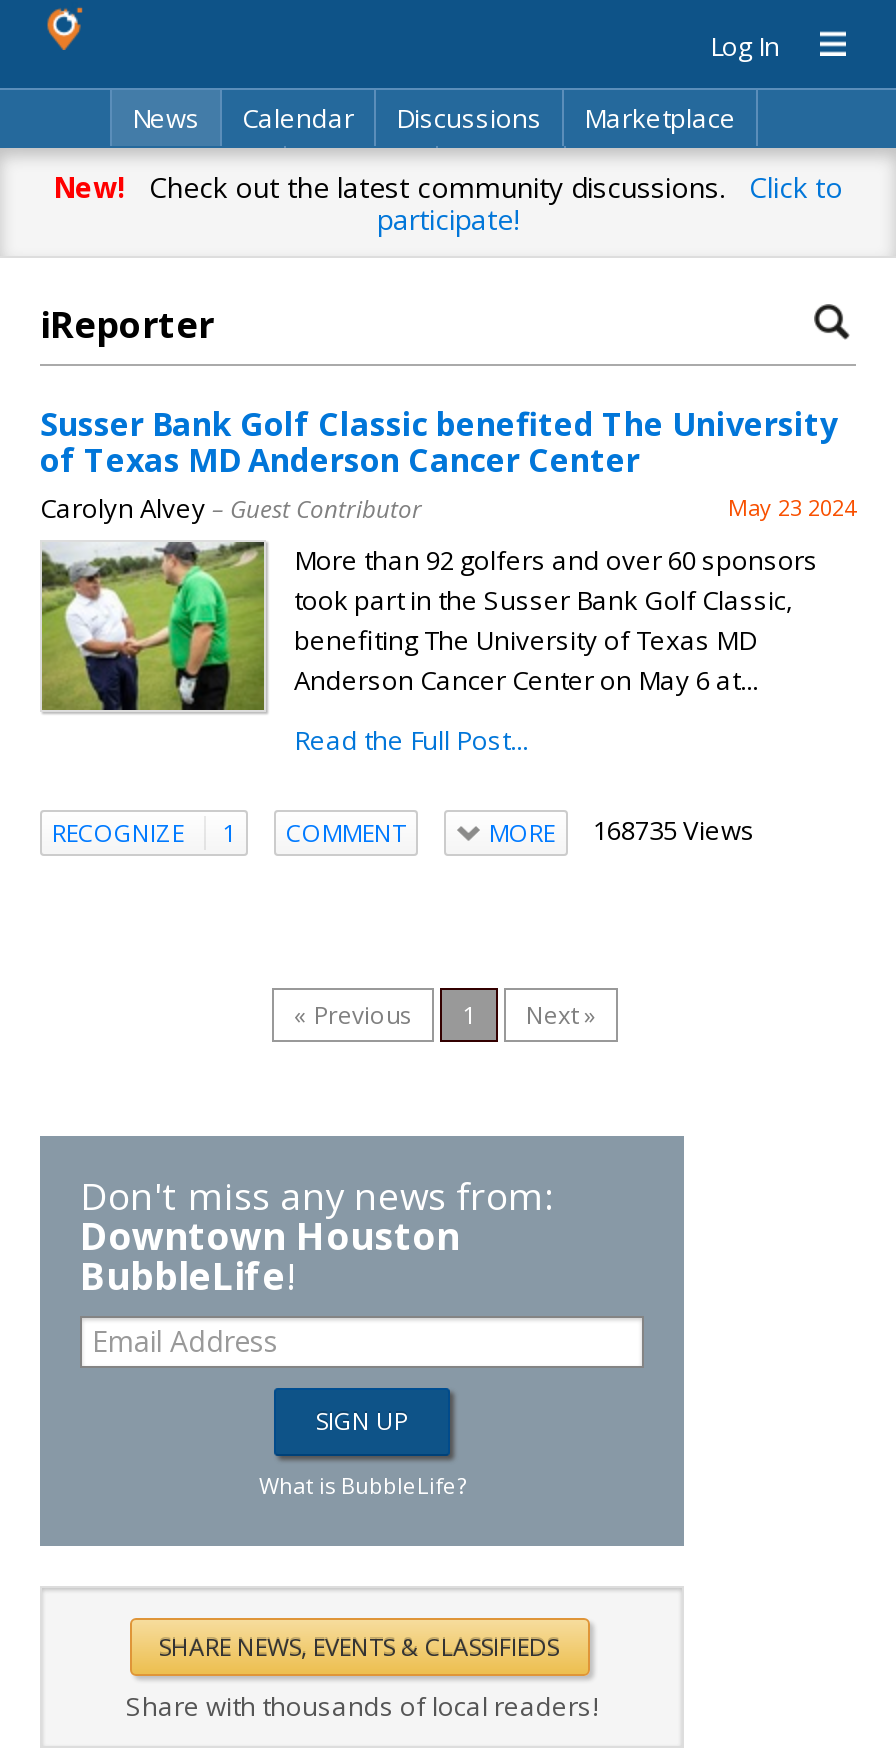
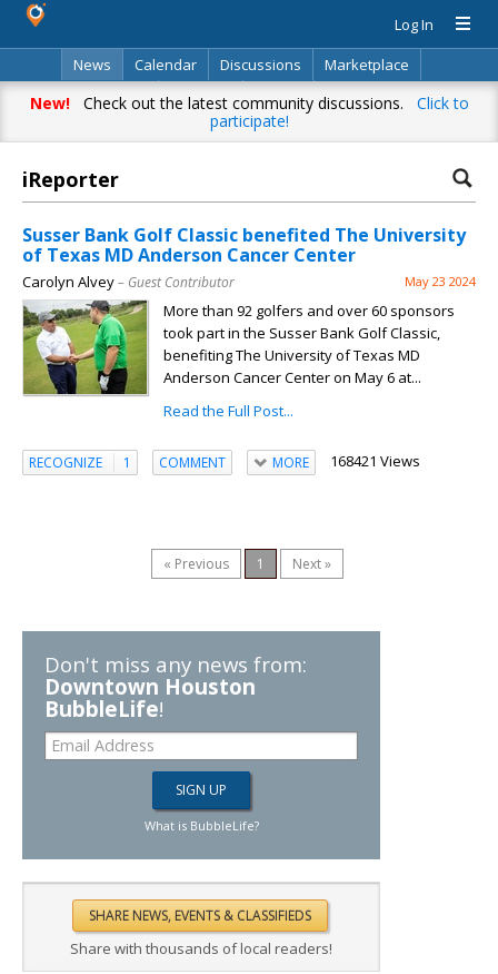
[489,812,755,850] MORE 168735 Views -> [272,451,420,472] MORE 168421 Views

